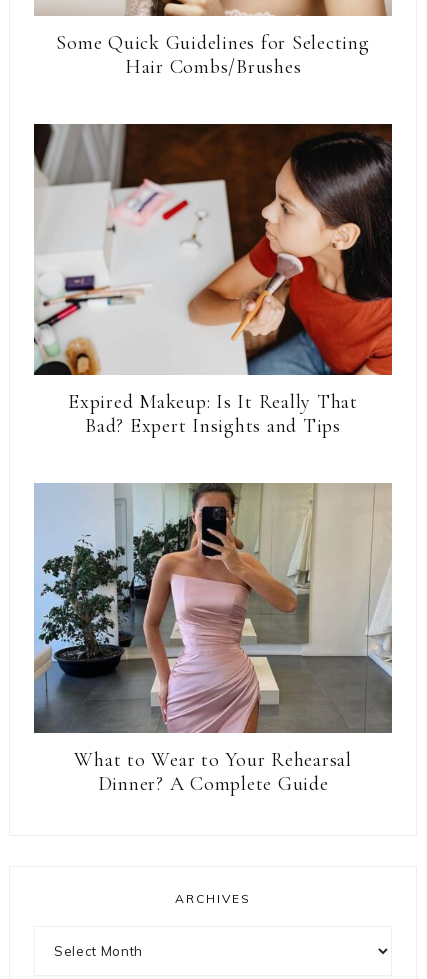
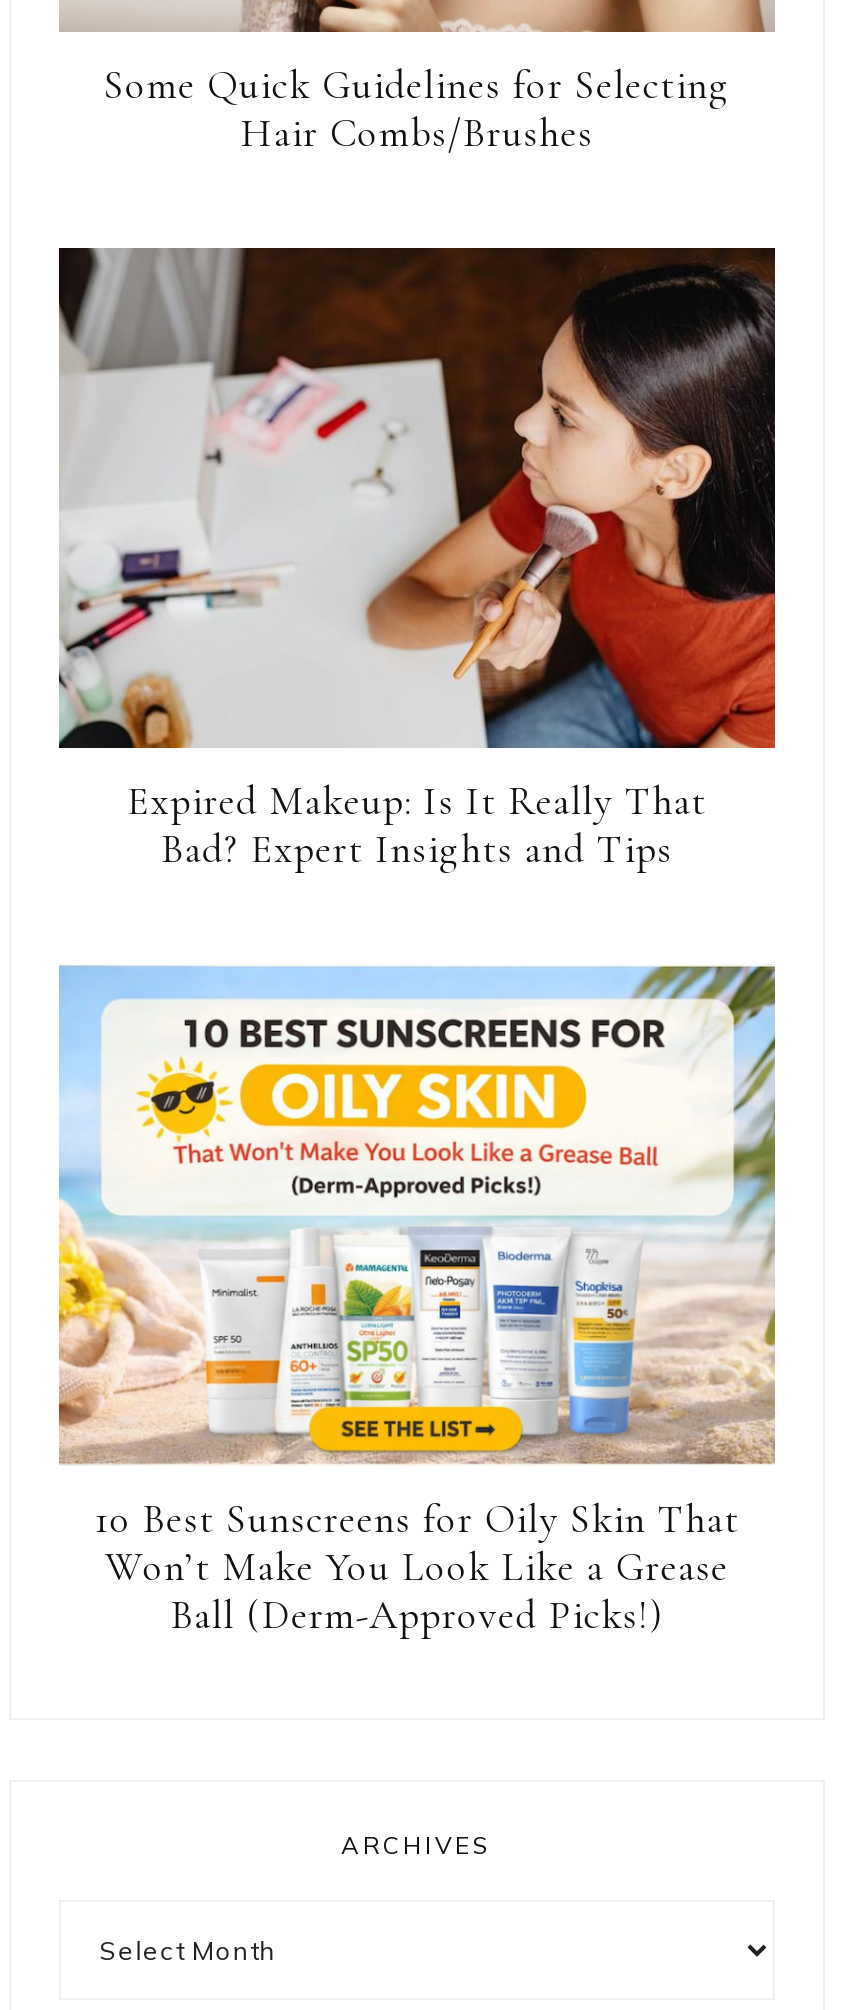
[33,482,392,796] [image] | What to Wear to Your Rehearsal | Dinner? A Complete Guide -> [57,966,775,1640] [image] | 10 Best Sunscreens for Oily Skin That | Won’t Make You Look Like a Grease | Ball (Derm-Approved Picks!)

